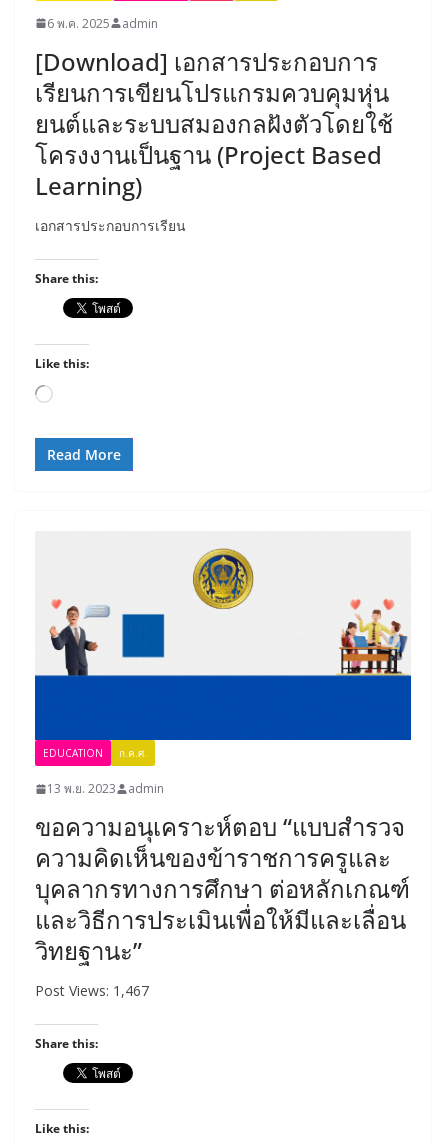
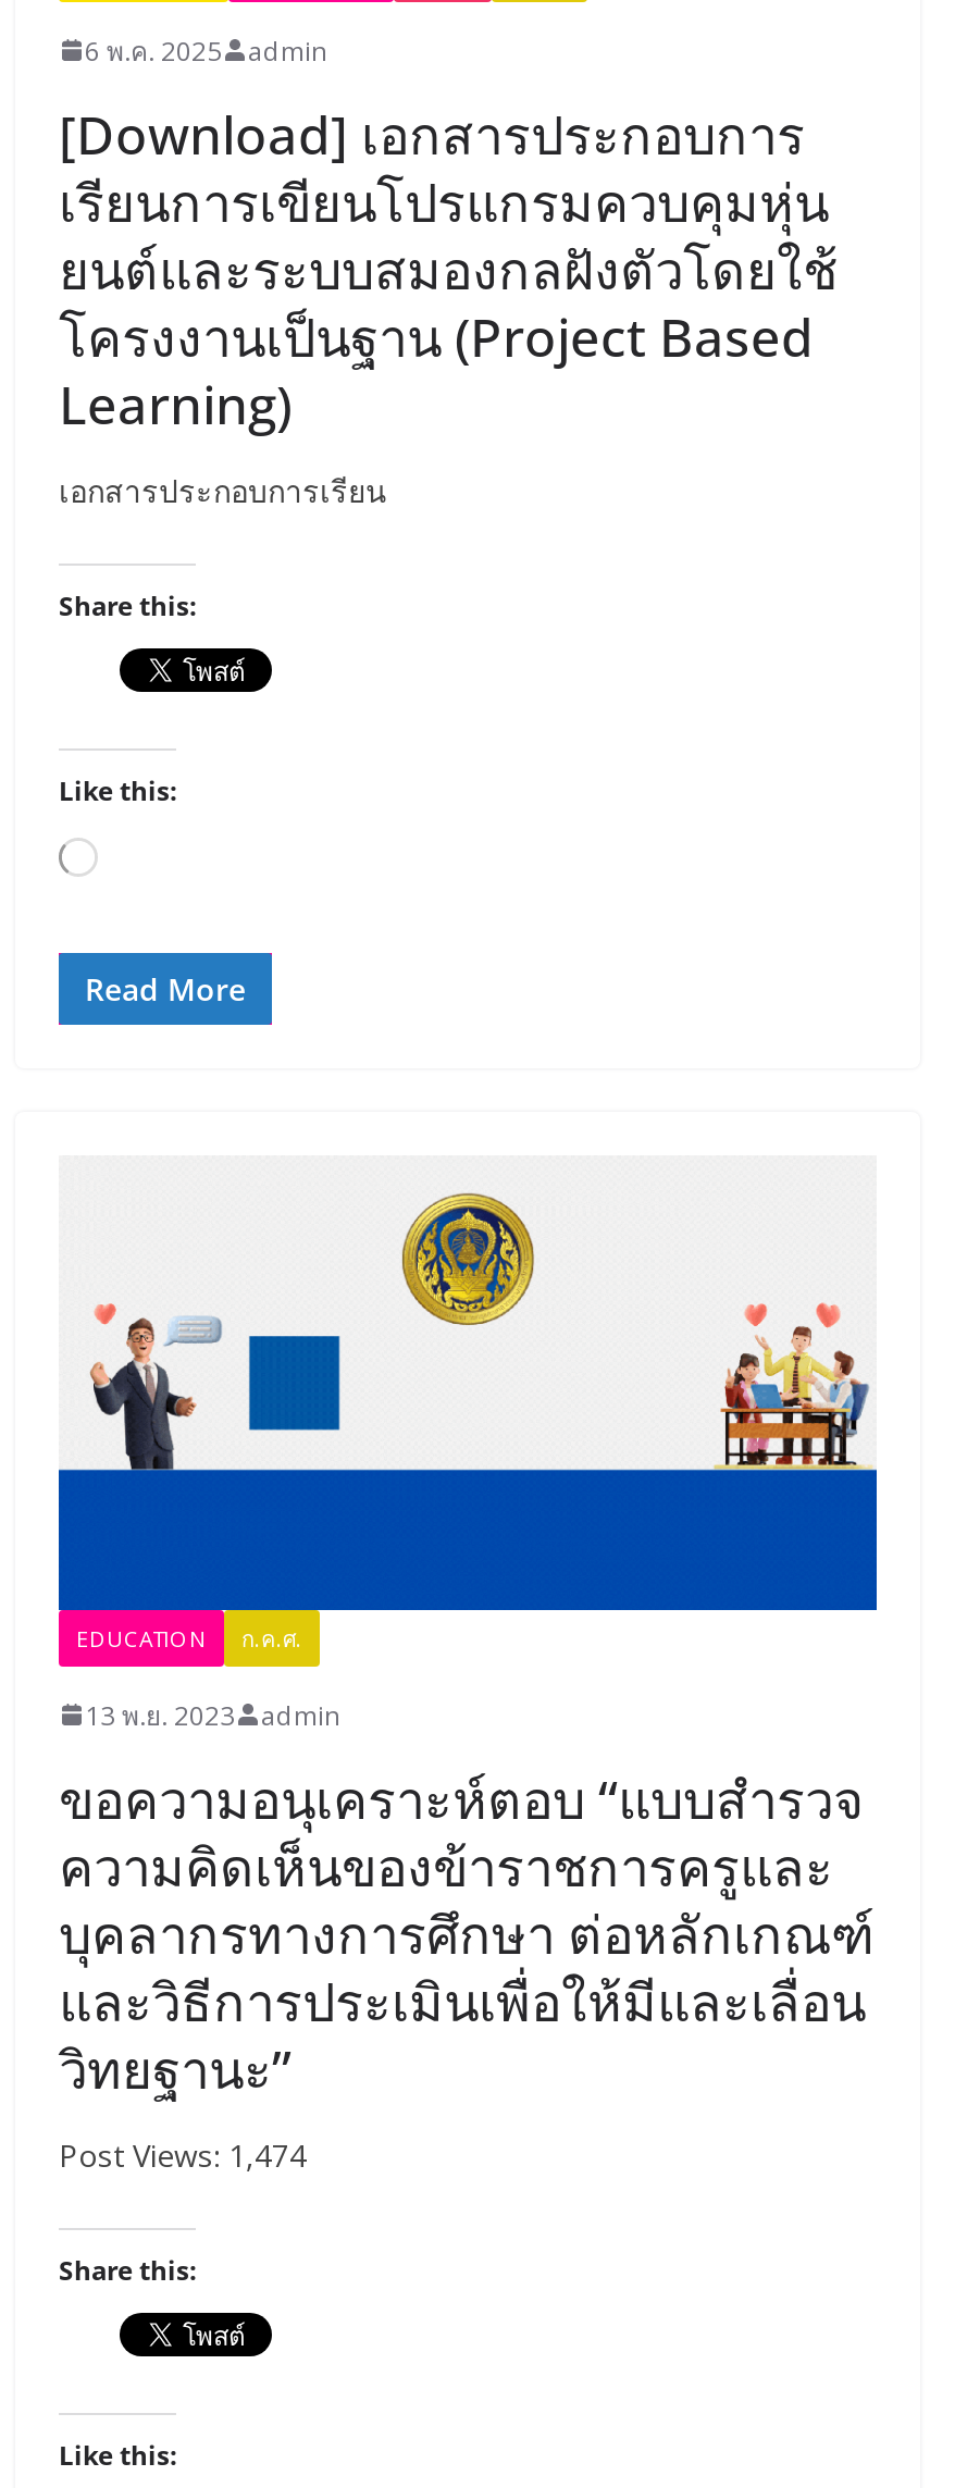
[35,981,149,1000] Post Views: 1,467 -> [59,2134,307,2176] Post Views: 1,474

